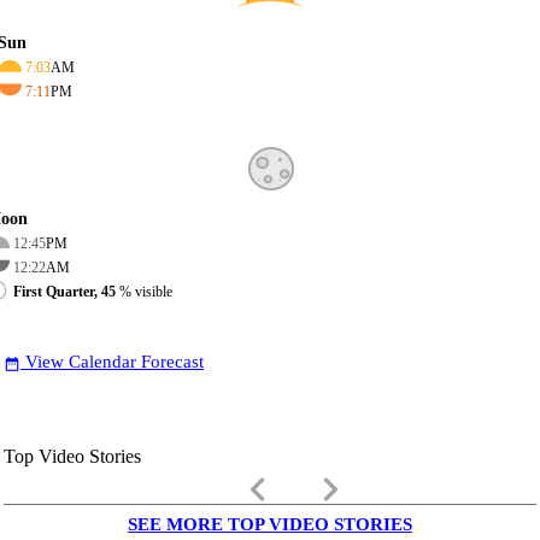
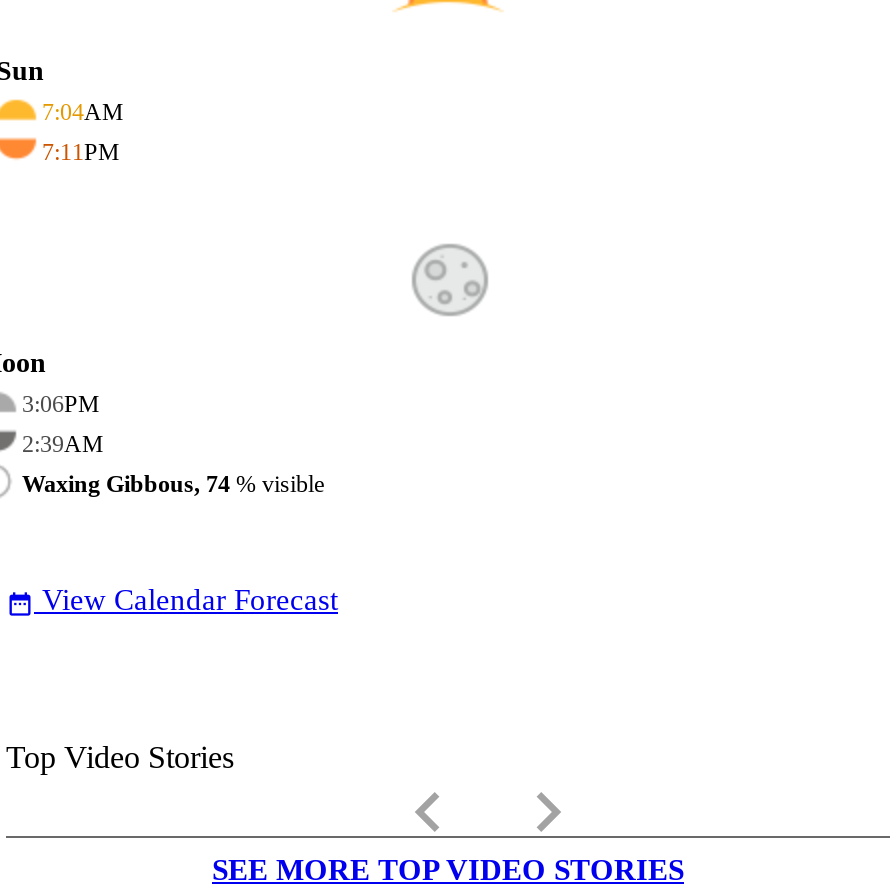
[25,59,75,76] 7:03AM -> [42,98,124,126] 7:04AM
[13,235,67,252] 12:45PM -> [22,390,100,418] 3:06PM
[13,259,70,276] 12:22AM -> [22,430,104,458] 2:39AM
[13,283,172,300] First Quarter, 45% visible -> [22,470,324,498] Waxing Gibbous, 74% visible

